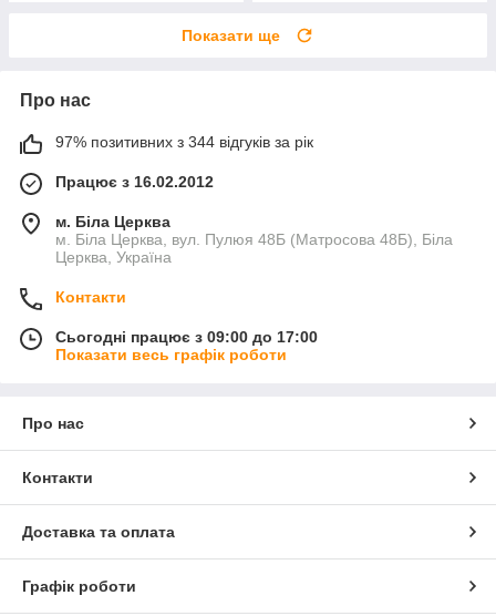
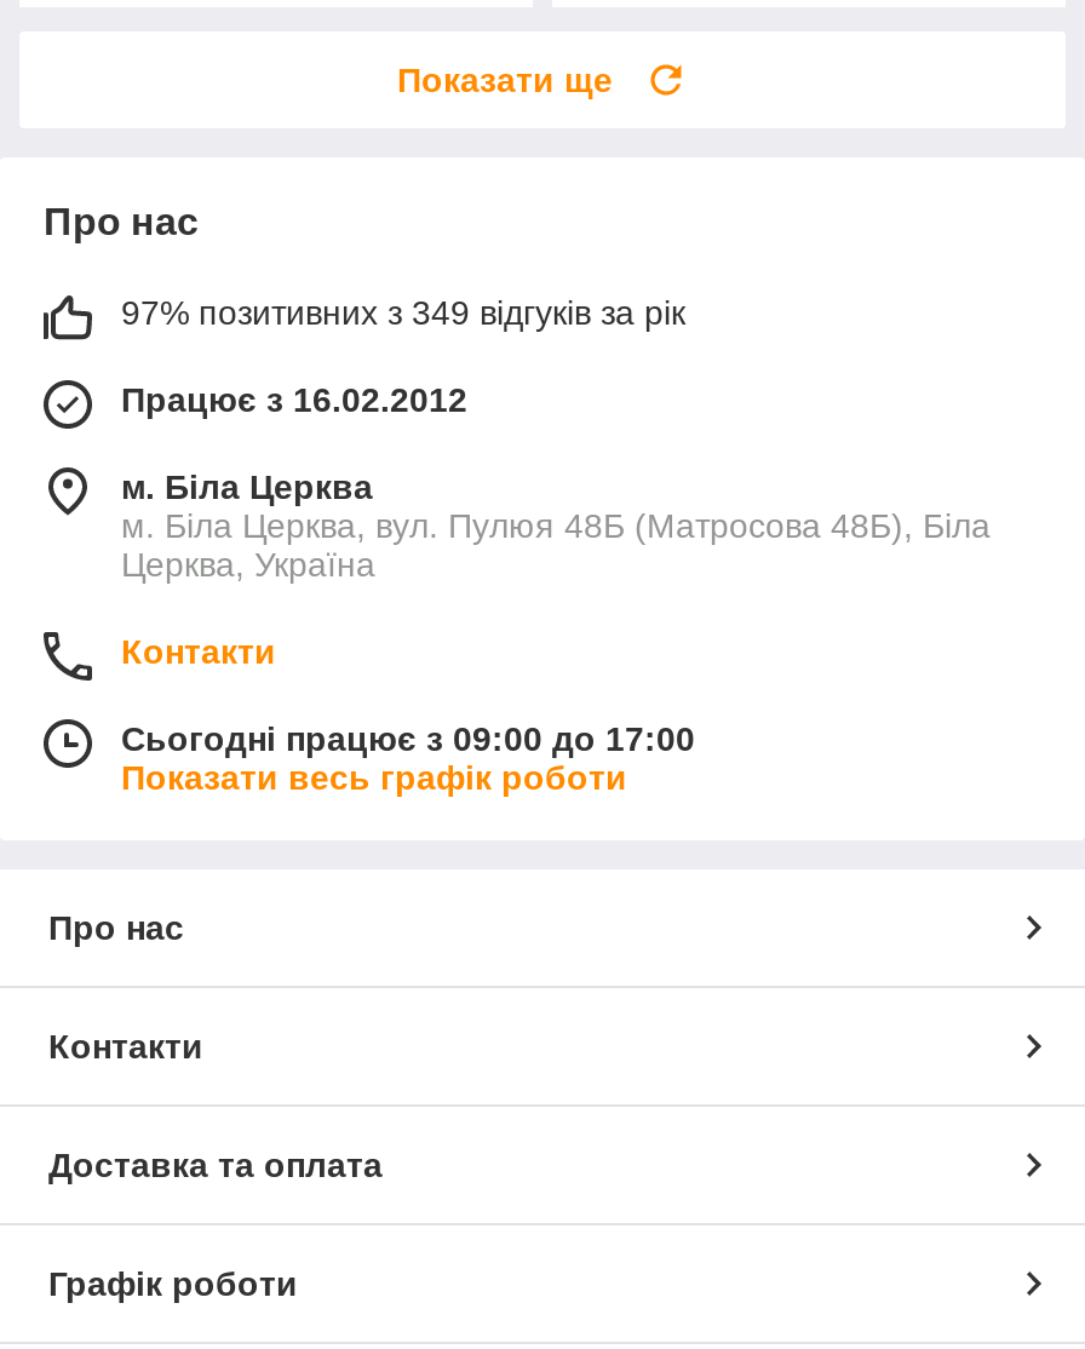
[55,134,313,151] 97% позитивних з 344 відгуків за рік -> [121,294,685,333] 97% позитивних з 349 відгуків за рік

